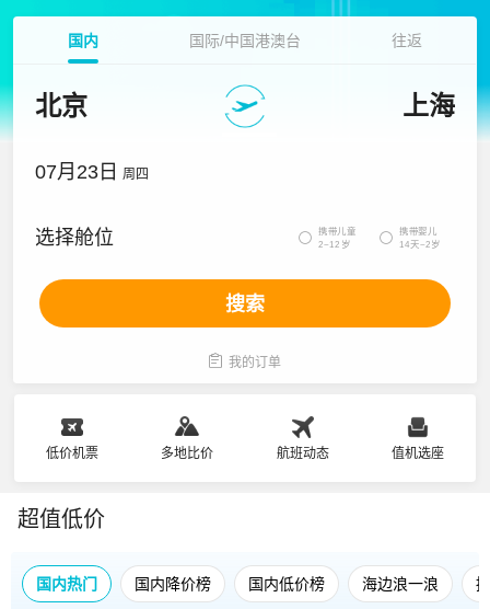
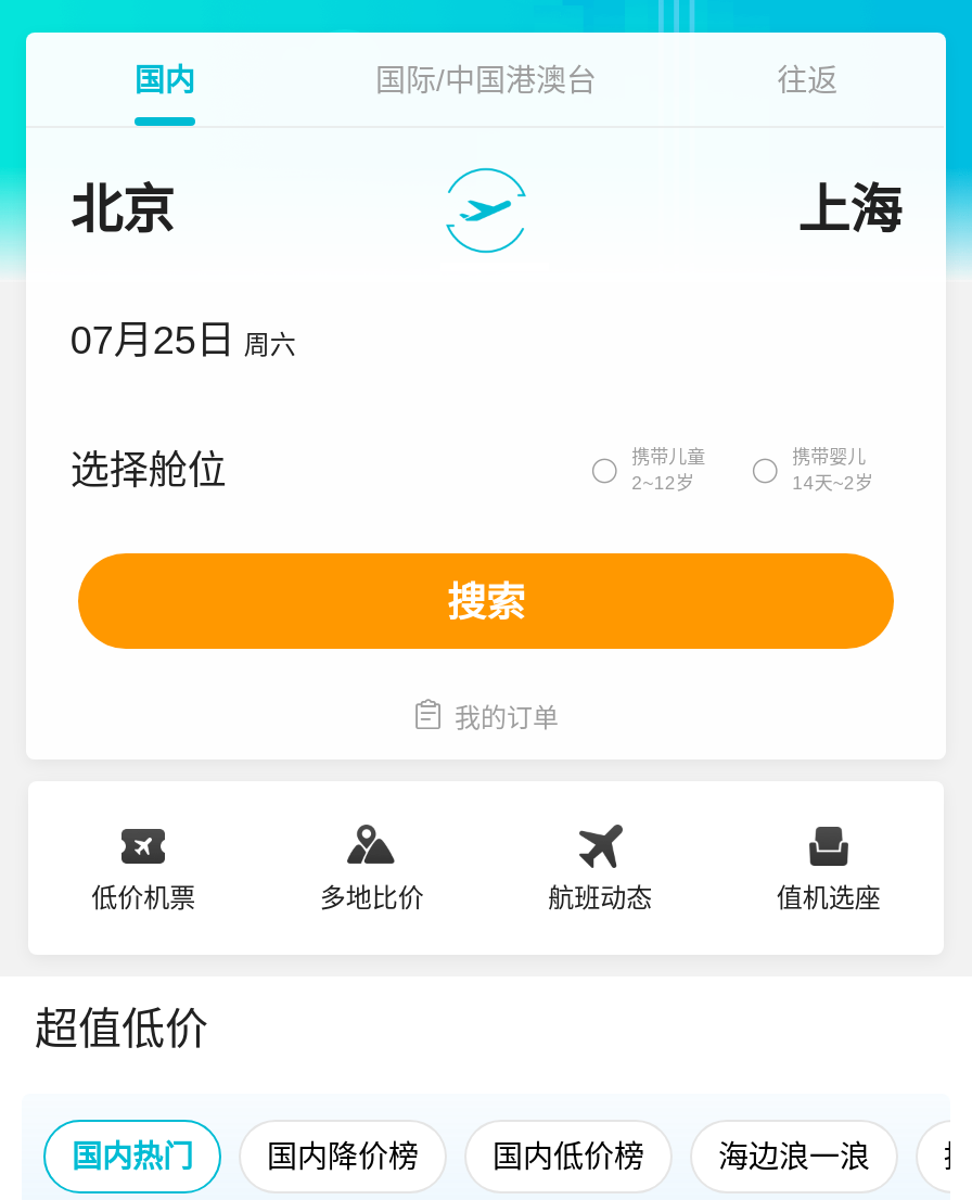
[35,161,149,183] 07月23日 周四 -> [70,319,296,362] 07月25日 周六

